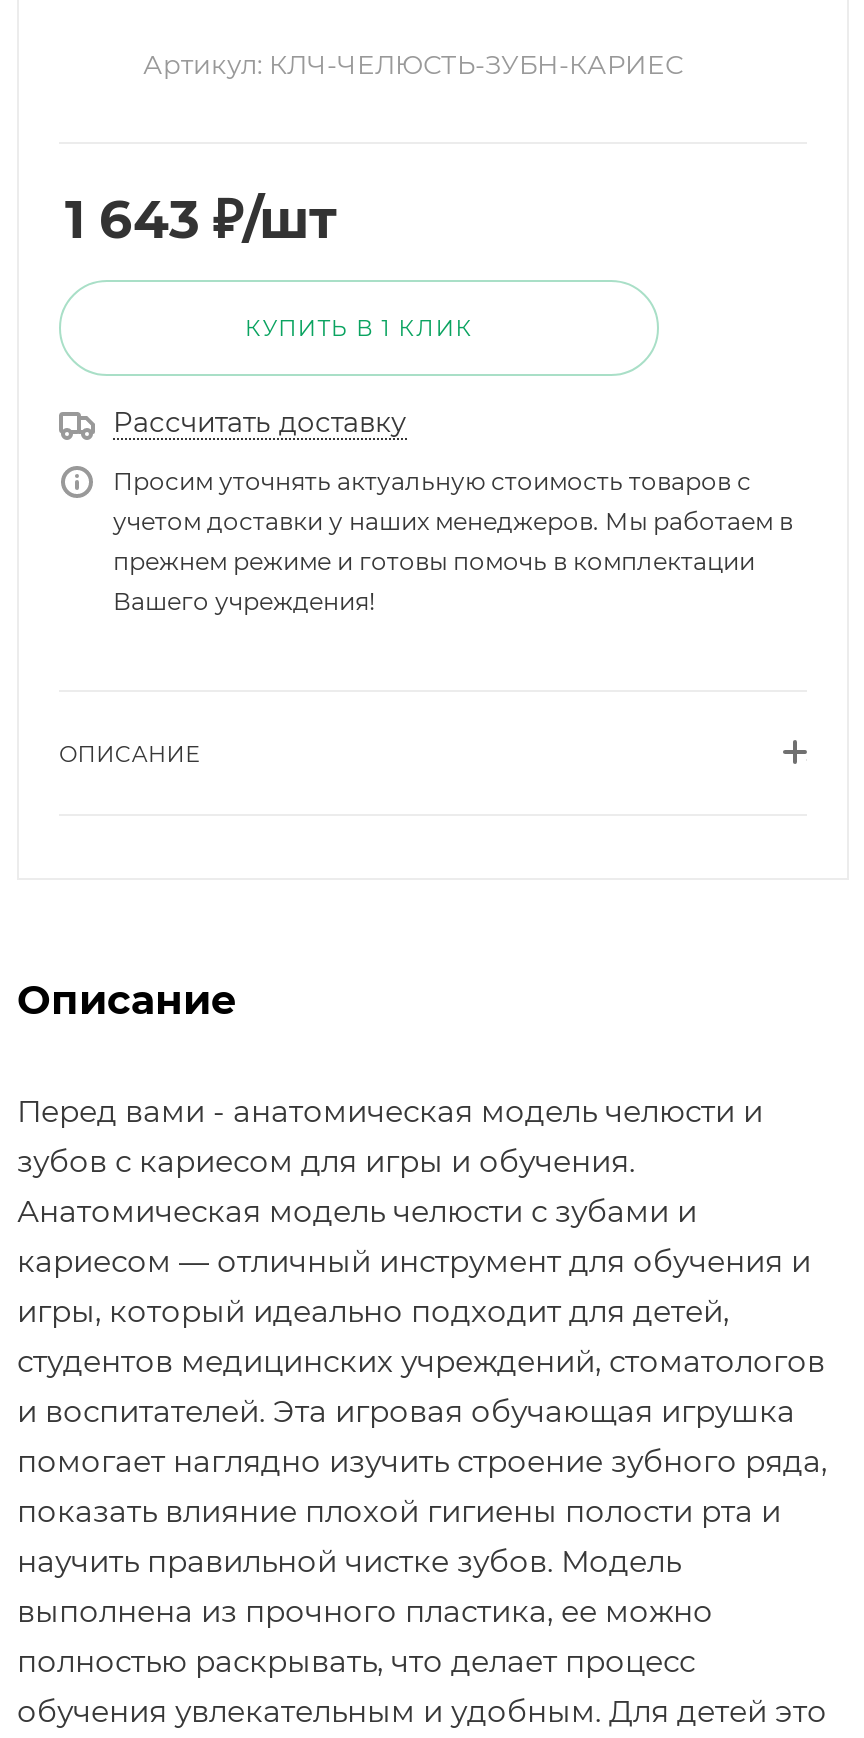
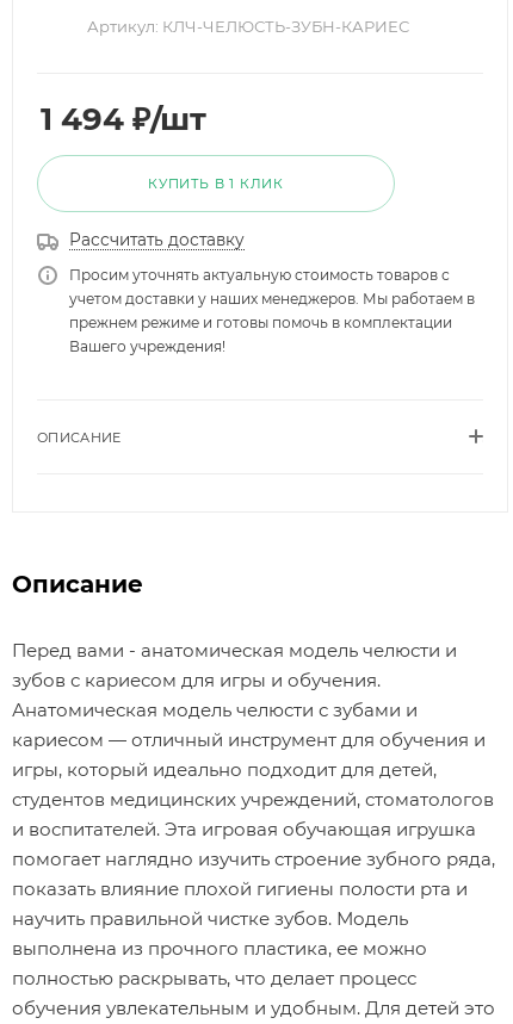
[65,188,337,252] 1 643 ₽/шт -> [41,100,206,138] 1 494 ₽/шт

